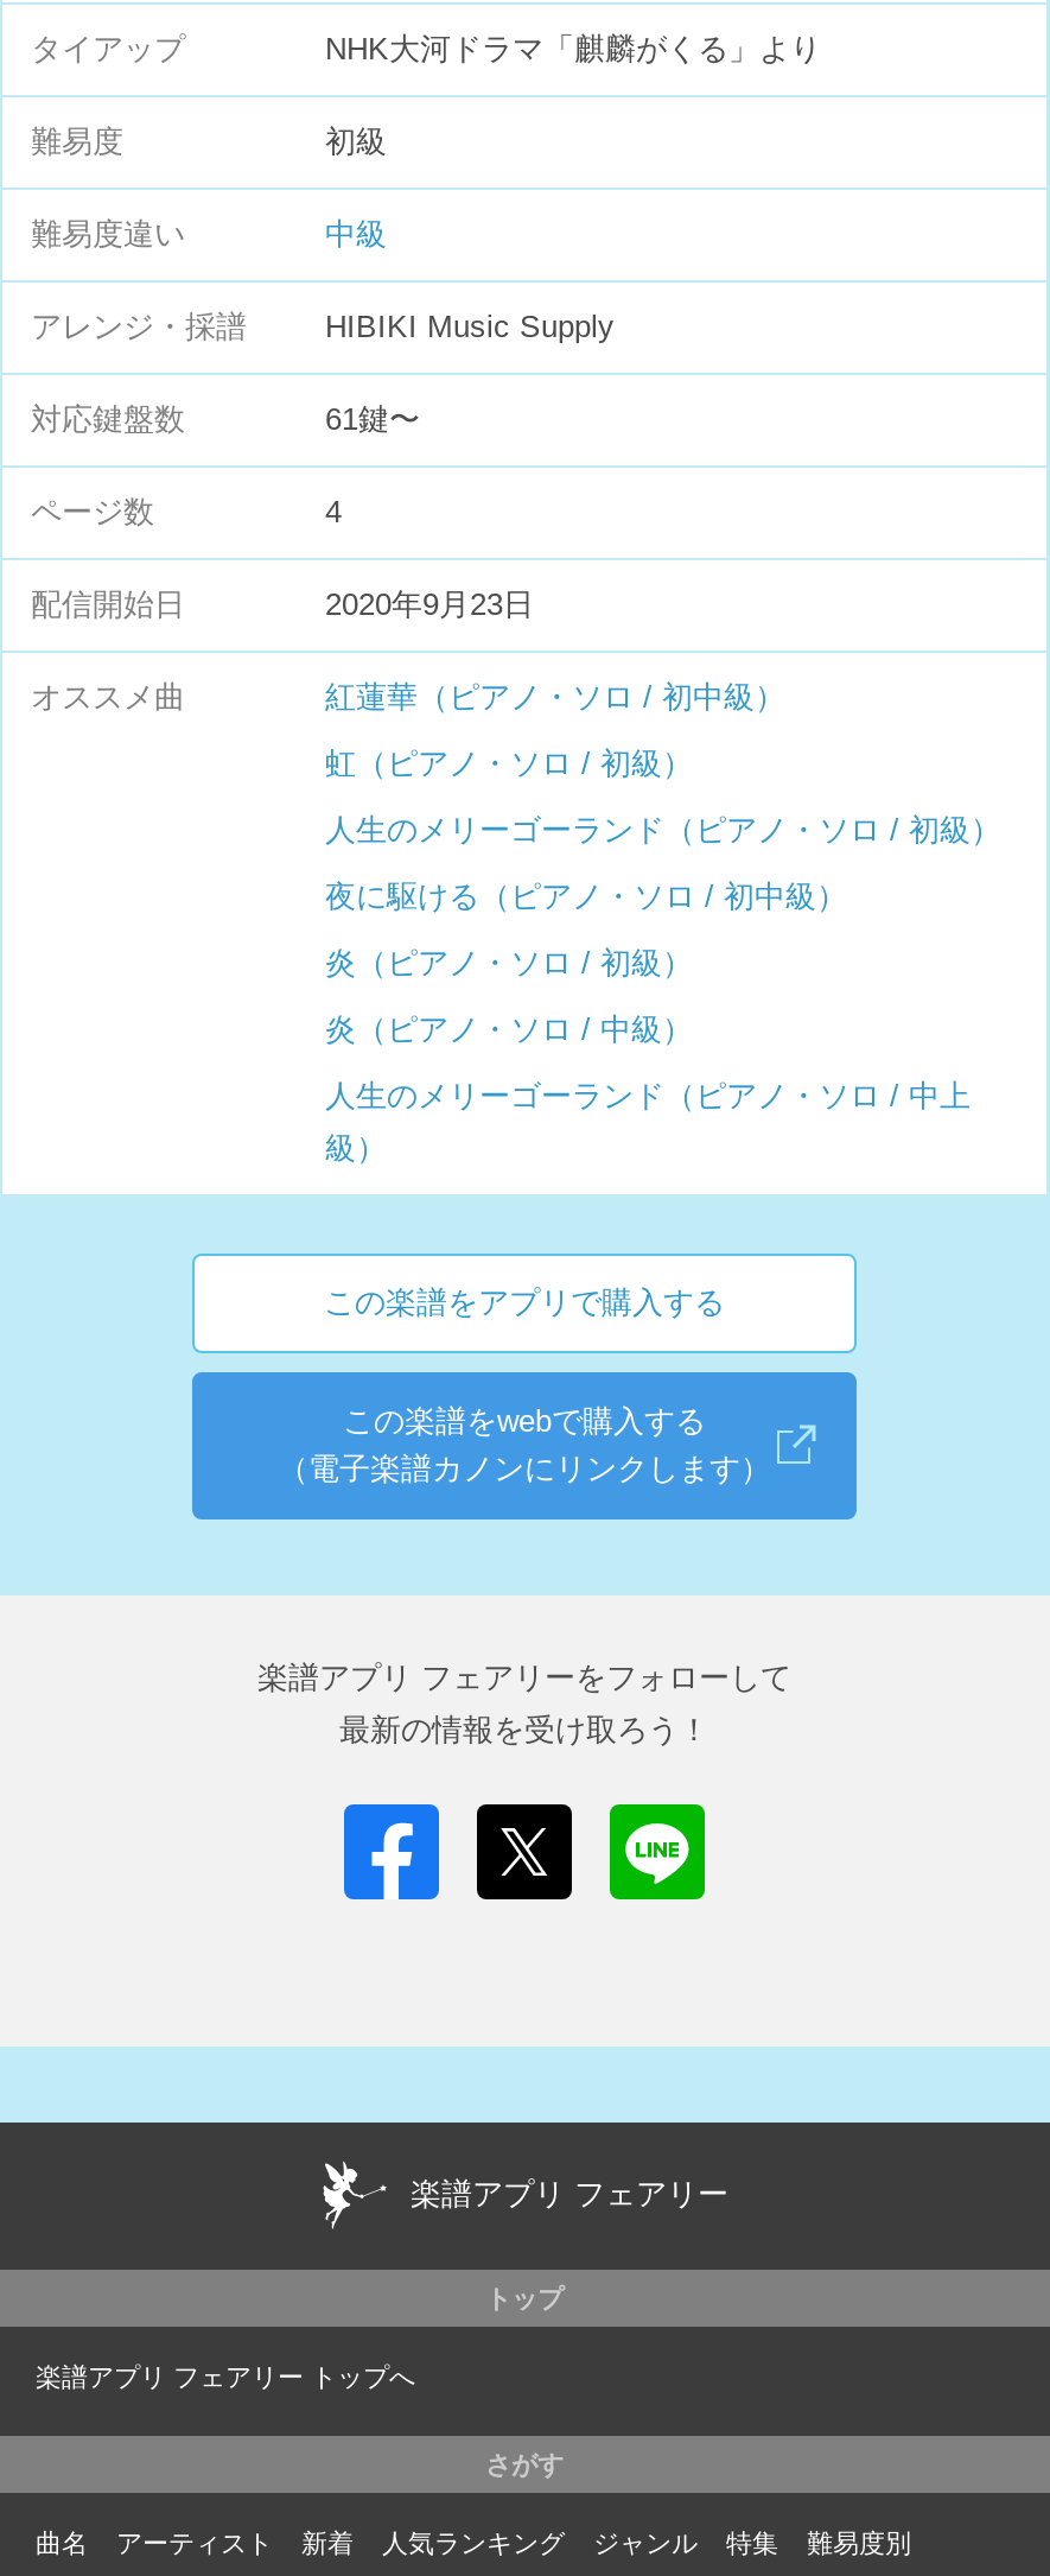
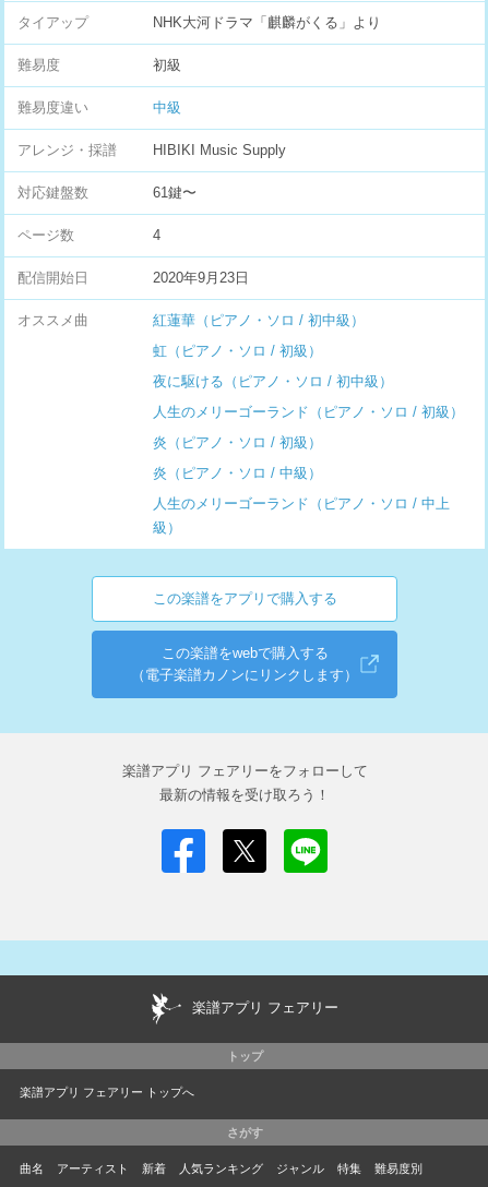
moved [325,812,1001,848] -> [153,404,464,420]: 人生のメリーゴーランド（ピアノ・ソロ / 初級）
moved [325,878,847,914] -> [153,373,393,389]: 夜に駆ける（ピアノ・ソロ / 初中級）

